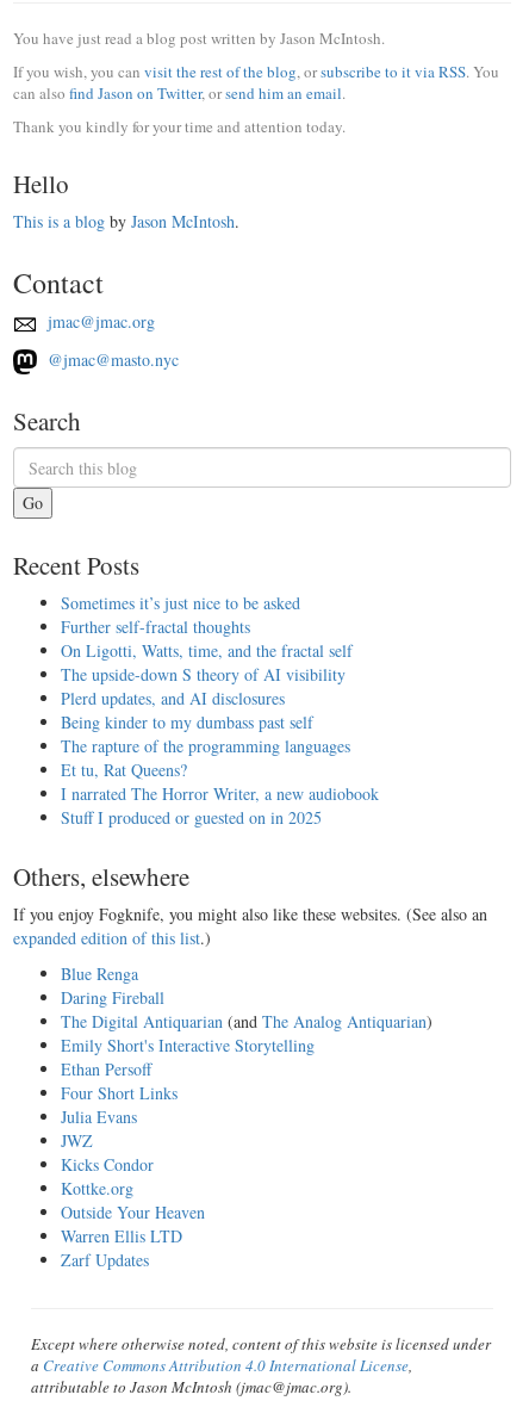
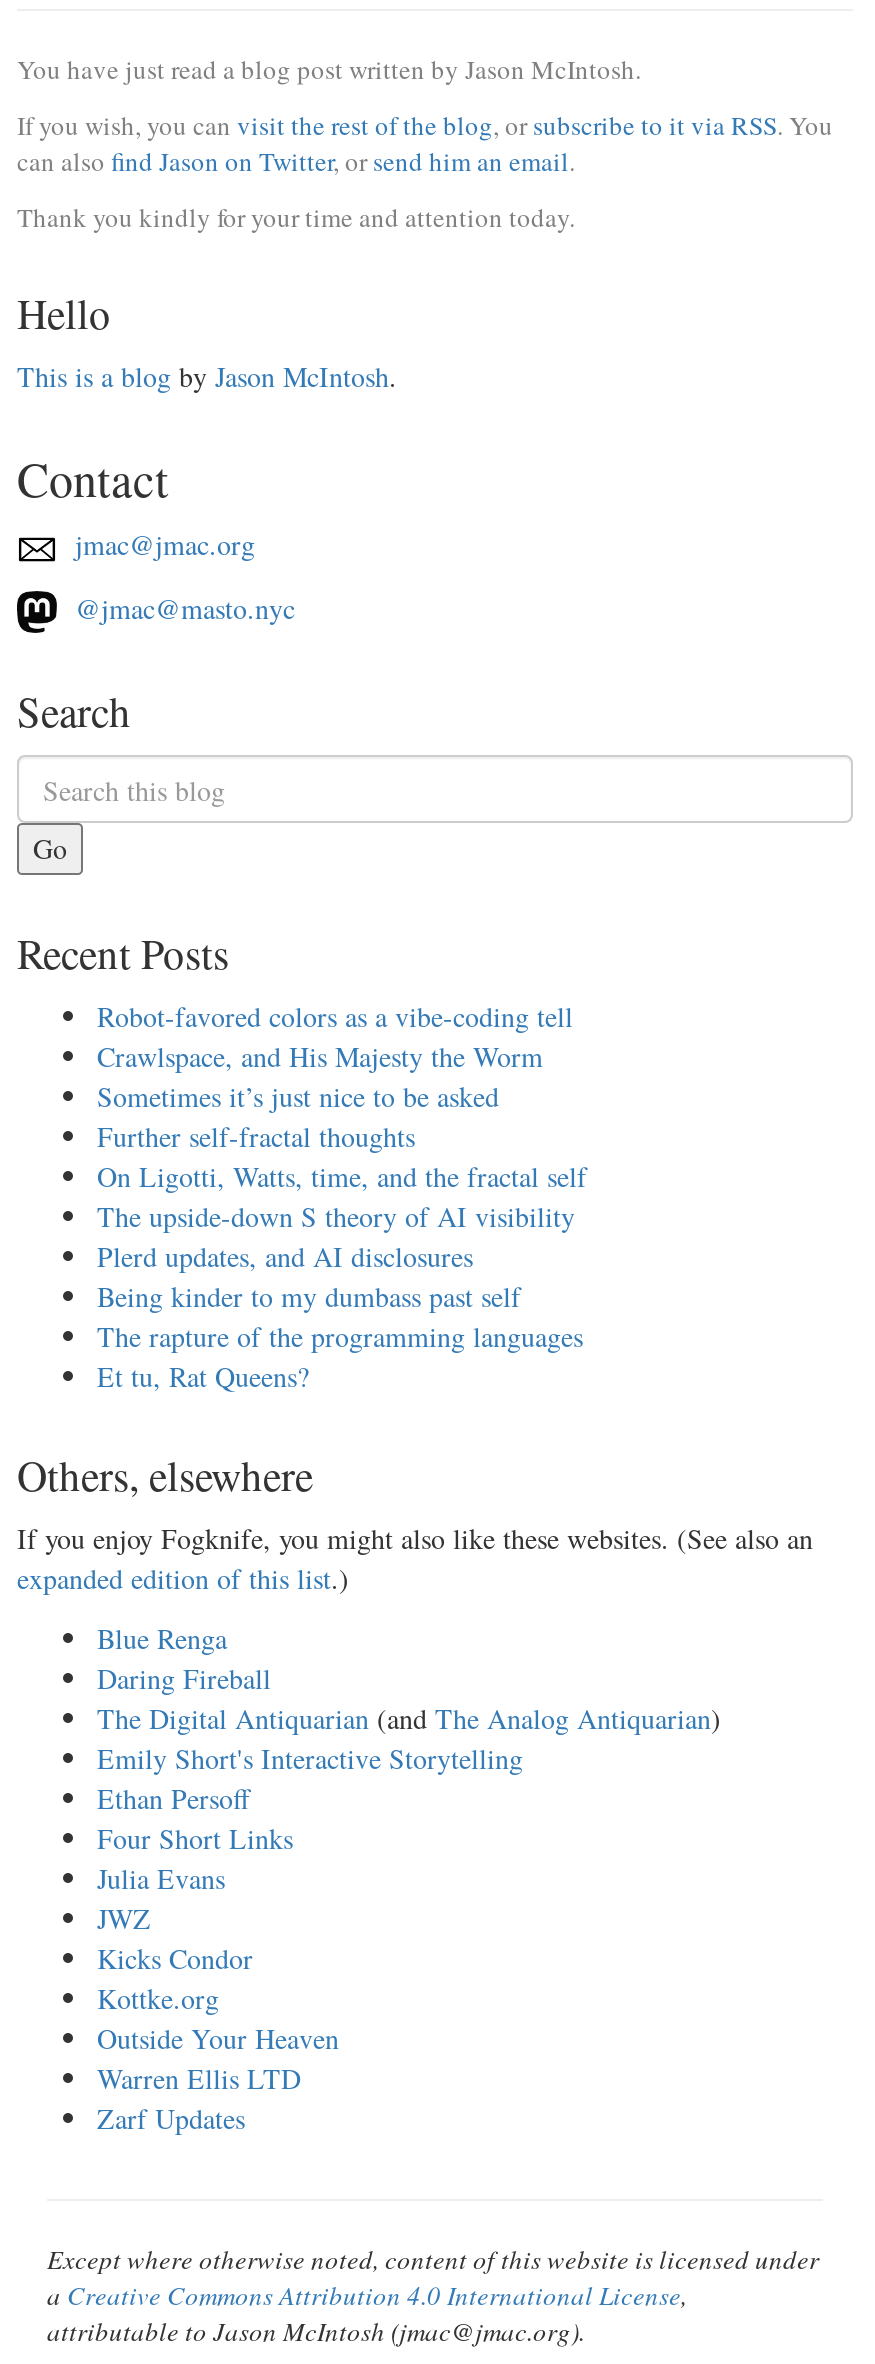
none -> [97,998,573,1076] Robot-favored colors as a vibe-coding tell | Crawlspace, and His Majesty the Worm
moved [61,592,353,781] -> [97,1078,587,1396]: Sometimes it’s just nice to be asked | Further self-fractal thoughts | On Ligotti, Watts, time, and the fractal self | The upside-down S theory of AI visibility | Plerd updates, and AI disclosures | Being kinder to my dumbass past self | The rapture of the programming languages | Et tu, Rat Queens?
[61,783,379,829] I narrated The Horror Writer, a new audiobook | Stuff I produced or guested on in 2025 -> none

